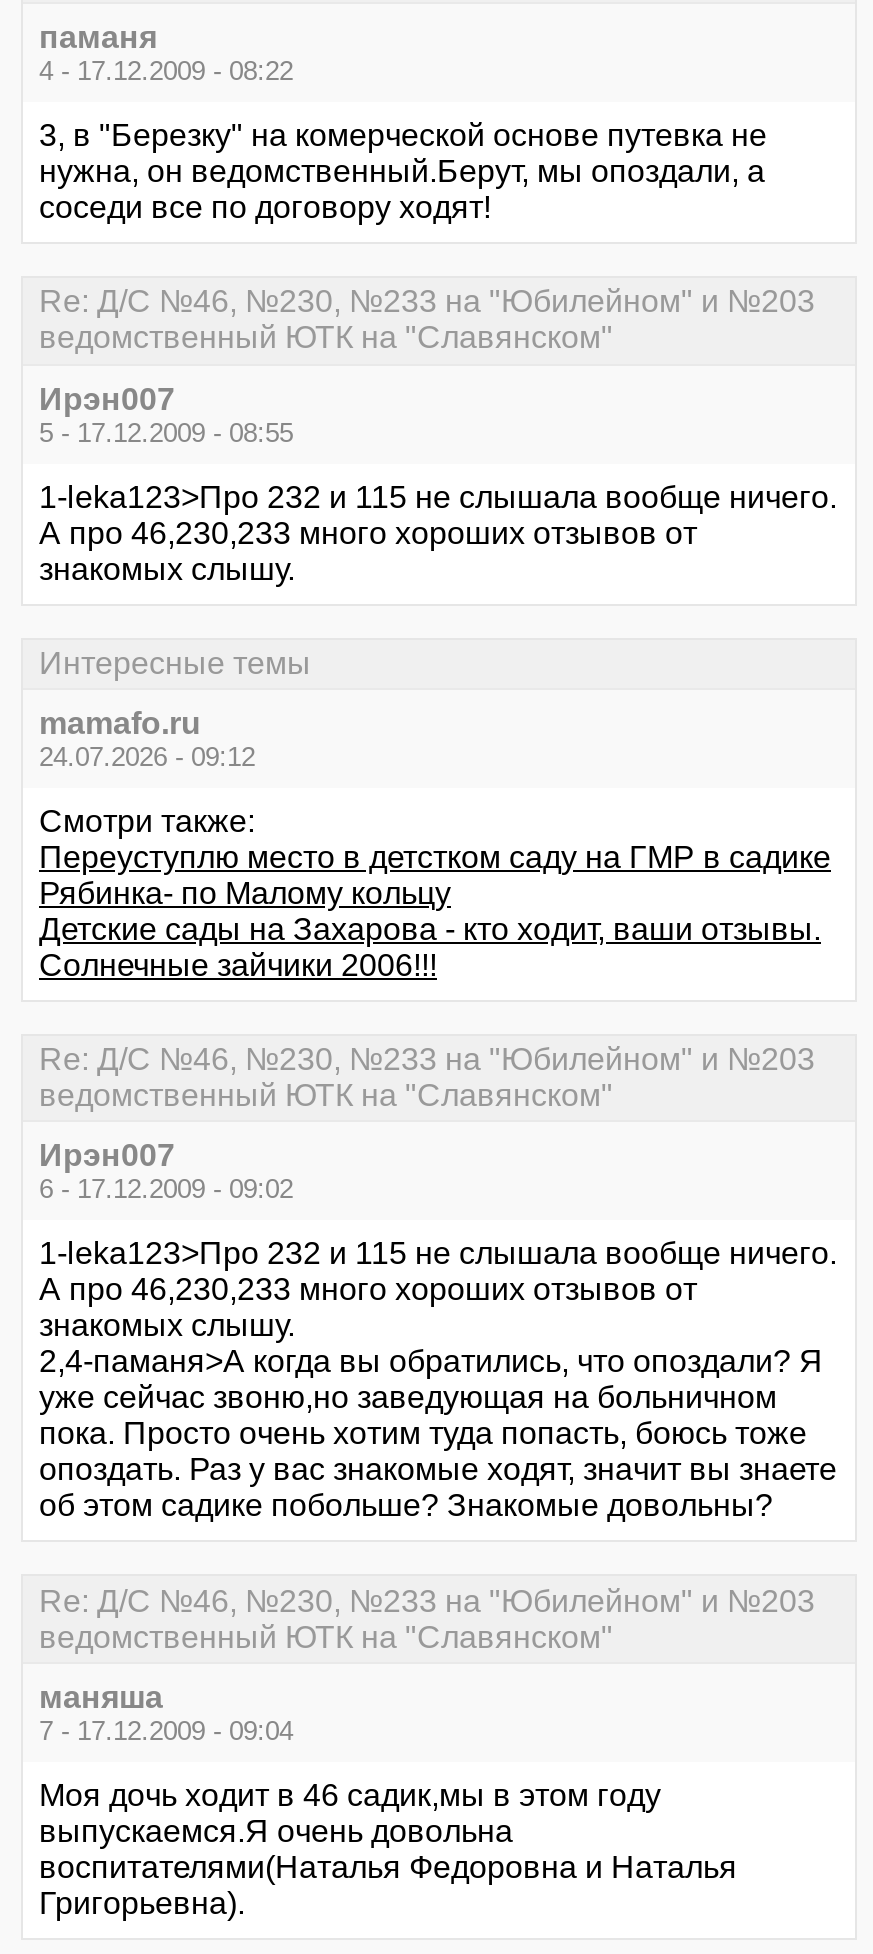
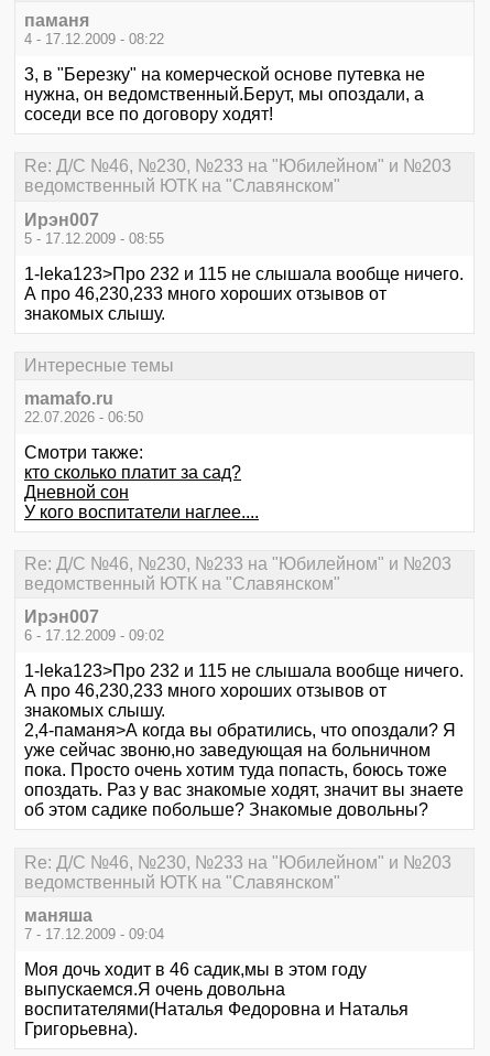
[39,742,255,772] 24.07.2026 - 09:12 -> [24,409,143,425] 22.07.2026 - 06:50
[39,840,831,982] Переуступлю место в детстком саду на ГМР в садике | Рябинка- по Малому кольцу | Детские сады на Захарова - кто ходит, ваши отзывы. | Солнечные зайчики 2006!!! -> [24,463,259,521] кто сколько платит за сад? | Дневной сон | У кого воспитатели наглее....

